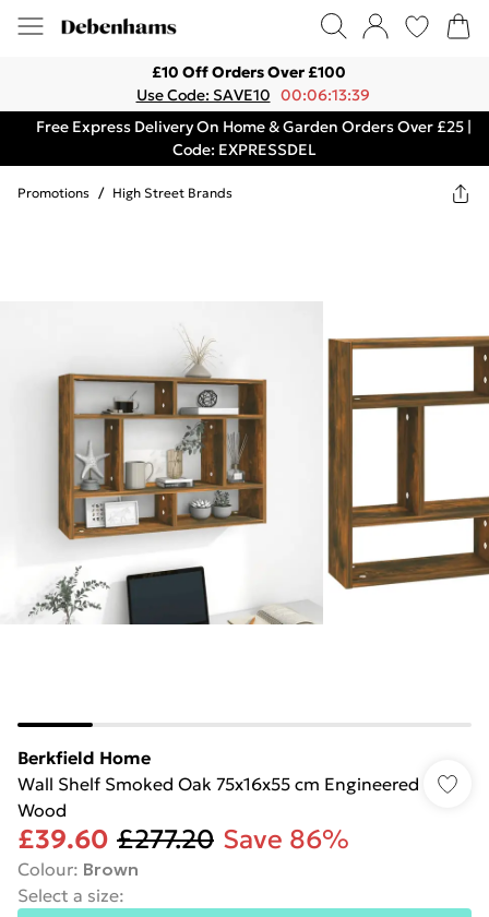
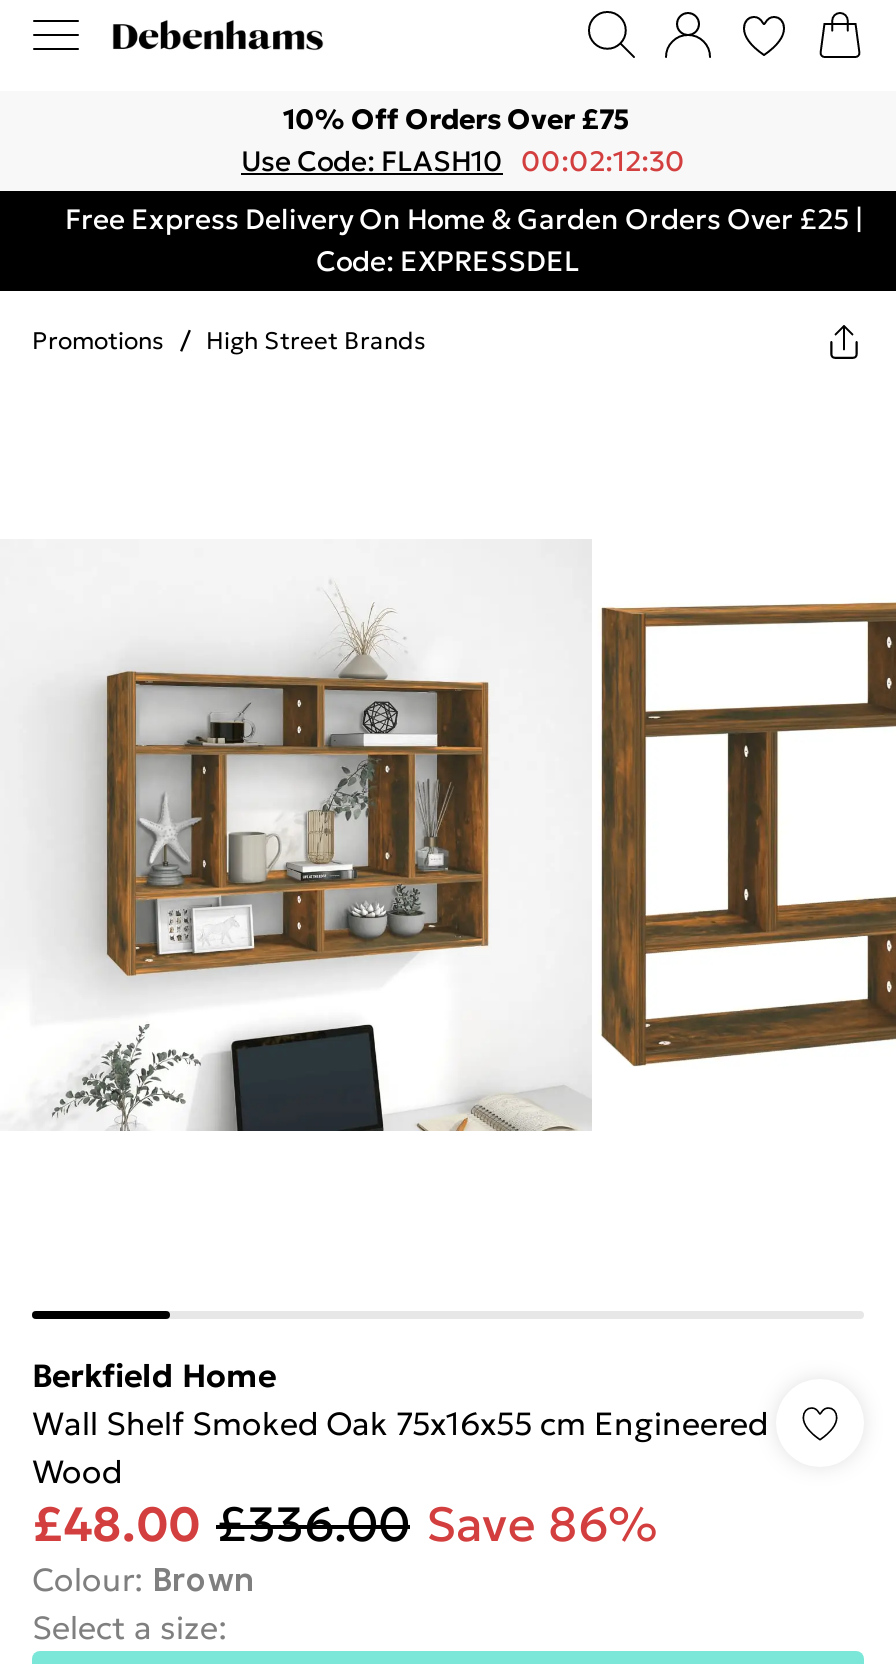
[152,62,346,82] £10 Off Orders Over £100 -> [283,101,629,137] 10% Off Orders Over £75
[136,85,369,105] Use Code: SAVE10 00:06:13:39 -> [241,143,685,179] Use Code: FLASH10 00:02:12:30
[17,823,349,856] £39.60 £277.20 Save 86% -> [32,1495,658,1555] £48.00 £336.00 Save 86%

